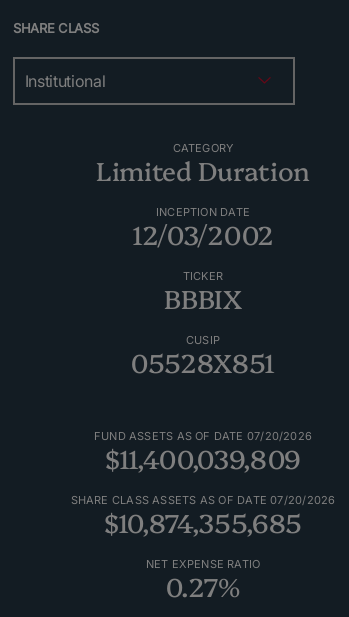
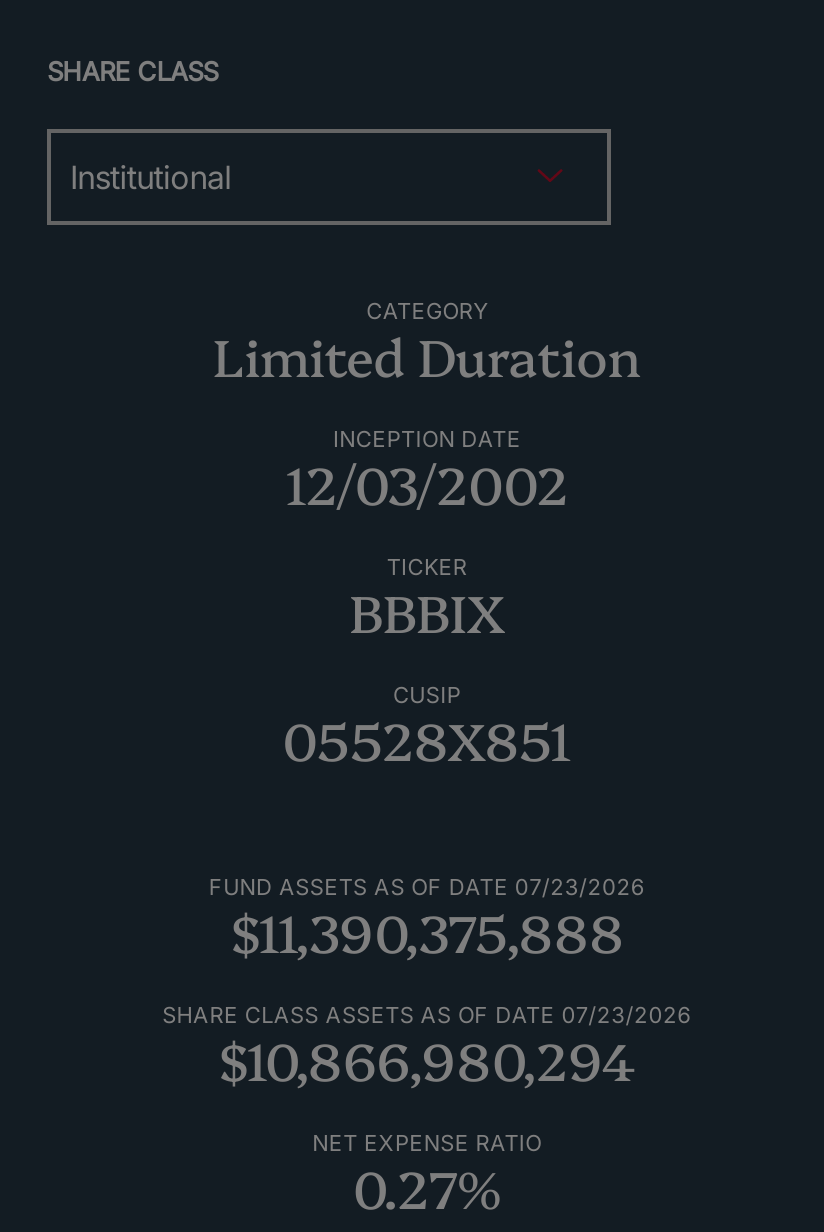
[94,429,312,443] FUND ASSETS AS OF DATE 07/20/2026 -> [209,873,645,901] FUND ASSETS AS OF DATE 07/23/2026
[105,440,301,476] $11,400,039,809 -> [231,895,623,967] $11,390,375,888
[71,493,335,507] SHARE CLASS ASSETS AS OF DATE 07/20/2026 -> [162,1001,692,1029] SHARE CLASS ASSETS AS OF DATE 07/23/2026
[104,504,302,540] $10,874,355,685 -> [219,1023,635,1095] $10,866,980,294

